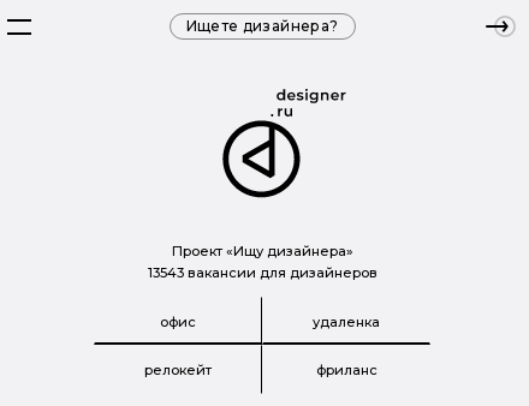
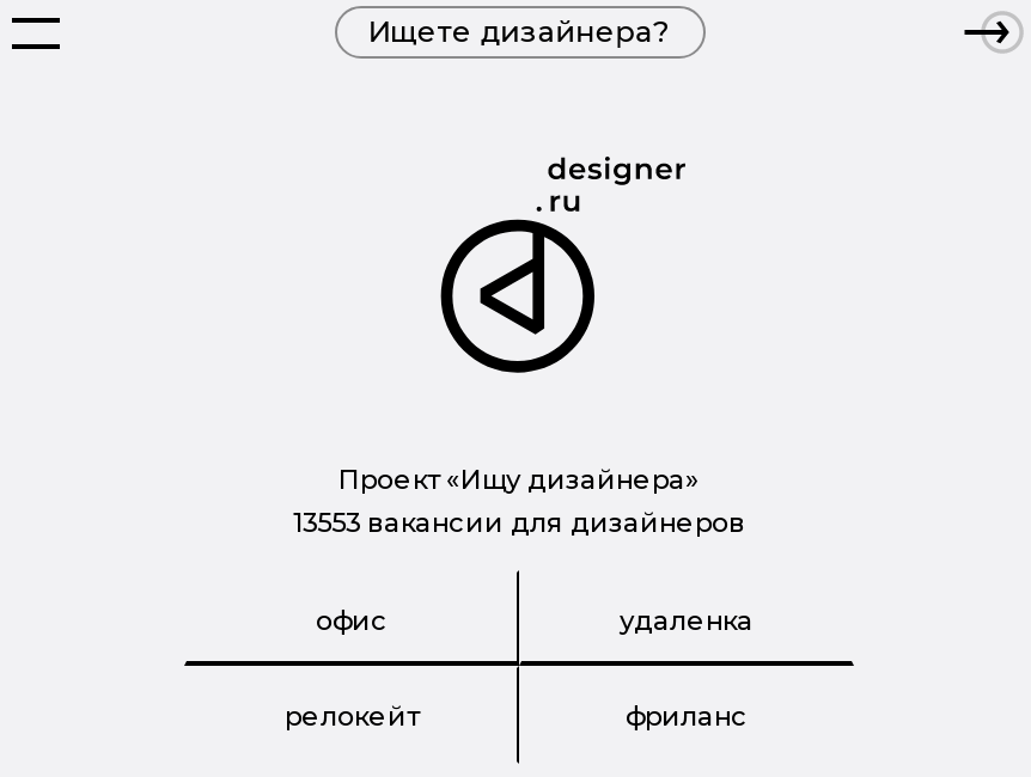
[147,264,377,281] 13543 вакансии для дизайнеров -> [293,505,745,538] 13553 вакансии для дизайнеров

